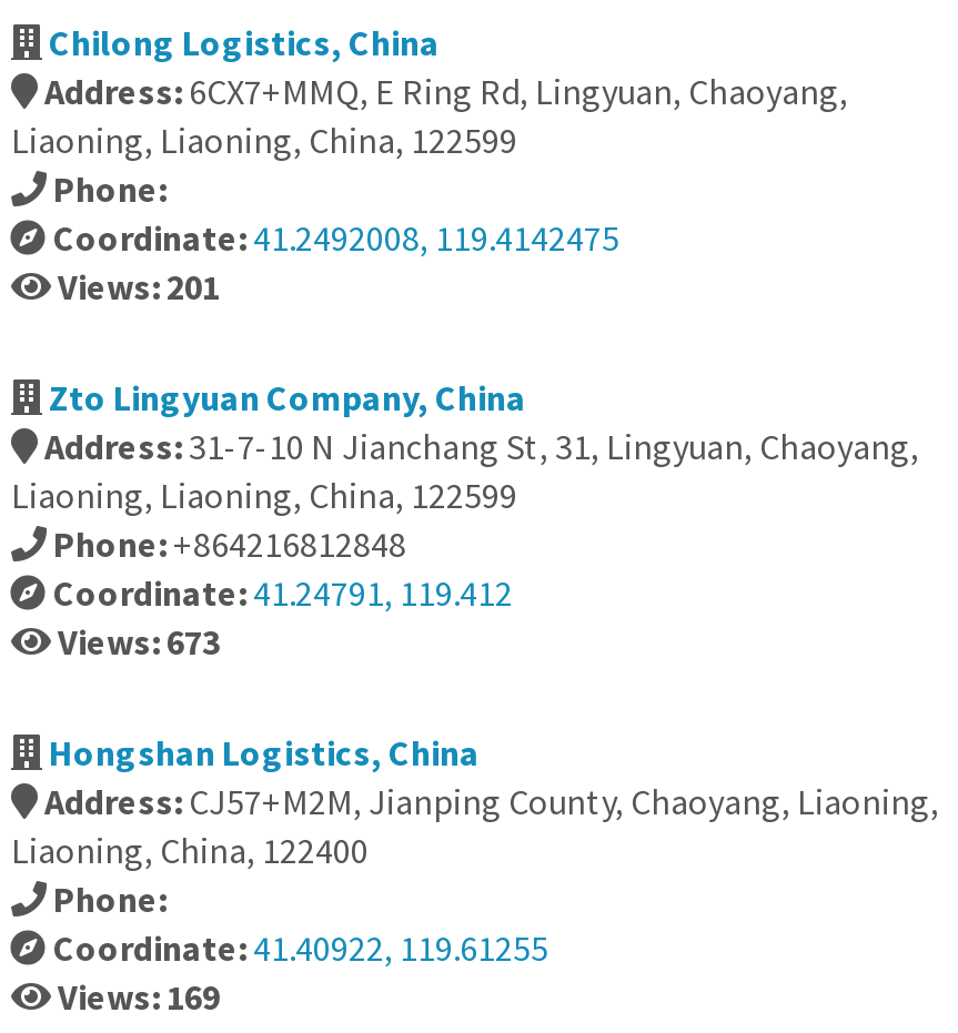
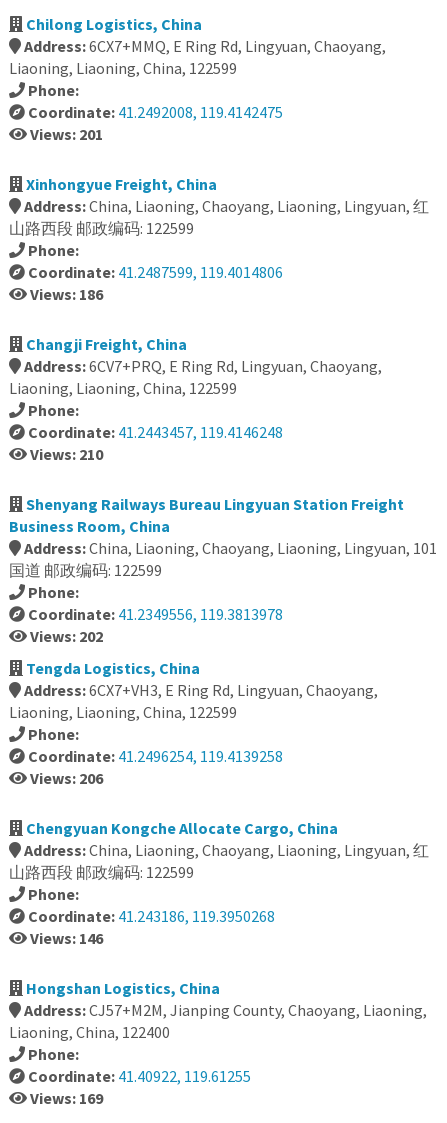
[44,375,919,468] Zto Lingyuan Company, China | Address: 31-7-10 N Jianchang St, 31, Lingyuan, Chaoyang, -> [9,174,429,376] Xinhongyue Freight, China | Address: China, Liaoning, Chaoyang, Liaoning, Lingyuan, 红 | 山路西段 邮政编码: 122599 | Phone: | Coordinate: 41.2487599, 119.4014806 | Views: 186 | Changji Freight, China | Address: 6CV7+PRQ, E Ring Rd, Lingyuan, Chaoyang,
[53,521,513,664] Phone: +864216812848 | Coordinate: 41.24791, 119.412 | Views: 673 -> [9,400,437,948] Phone: | Coordinate: 41.2443457, 119.4146248 | Views: 210 | Shenyang Railways Bureau Lingyuan Station Freight | Business Room, China | Address: China, Liaoning, Chaoyang, Liaoning, Lingyuan, 101 | 国道 邮政编码: 122599 | Phone: | Coordinate: 41.2349556, 119.3813978 | Views: 202 | Tengda Logistics, China | Address: 6CX7+VH3, E Ring Rd, Lingyuan, Chaoyang, | Liaoning, Liaoning, China, 122599 | Phone: | Coordinate: 41.2496254, 119.4139258 | Views: 206 | Chengyuan Kongche Allocate Cargo, China | Address: China, Liaoning, Chaoyang, Liaoning, Lingyuan, 红 | 山路西段 邮政编码: 122599 | Phone: | Coordinate: 41.243186, 119.3950268 | Views: 146

